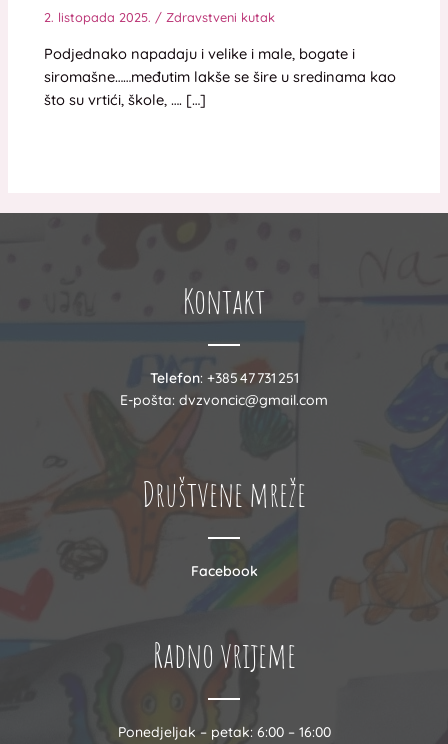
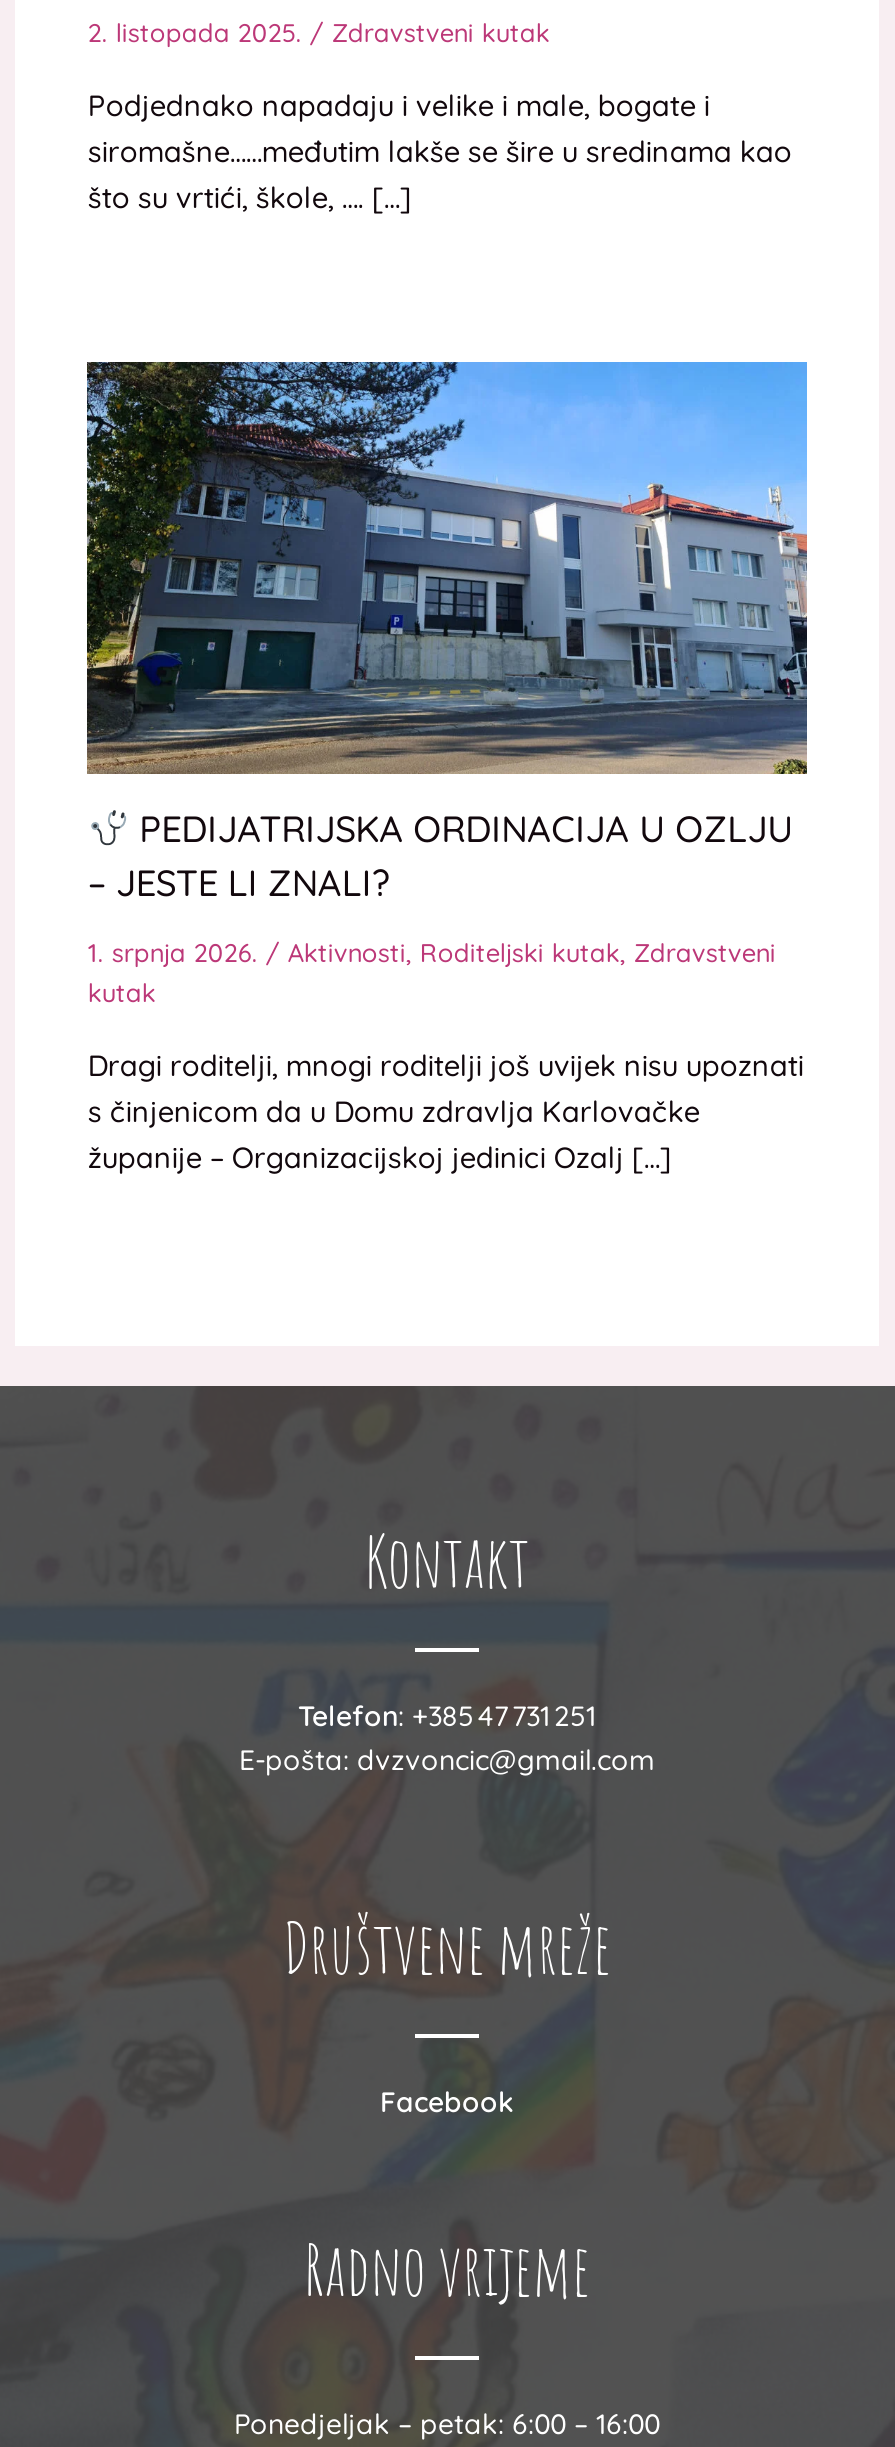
none -> [85,360,809,1175] [image] | PEDIJATRIJSKA ORDINACIJA U OZLJU | – JESTE LI ZNALI? | 1. srpnja 2026. / Aktivnosti, Roditeljski kutak, Zdravstveni | kutak | Dragi roditelji, mnogi roditelji još uvijek nisu upoznati | s činjenicom da u Domu zdravlja Karlovačke | županije – Organizacijskoj jedinici Ozalj […]

